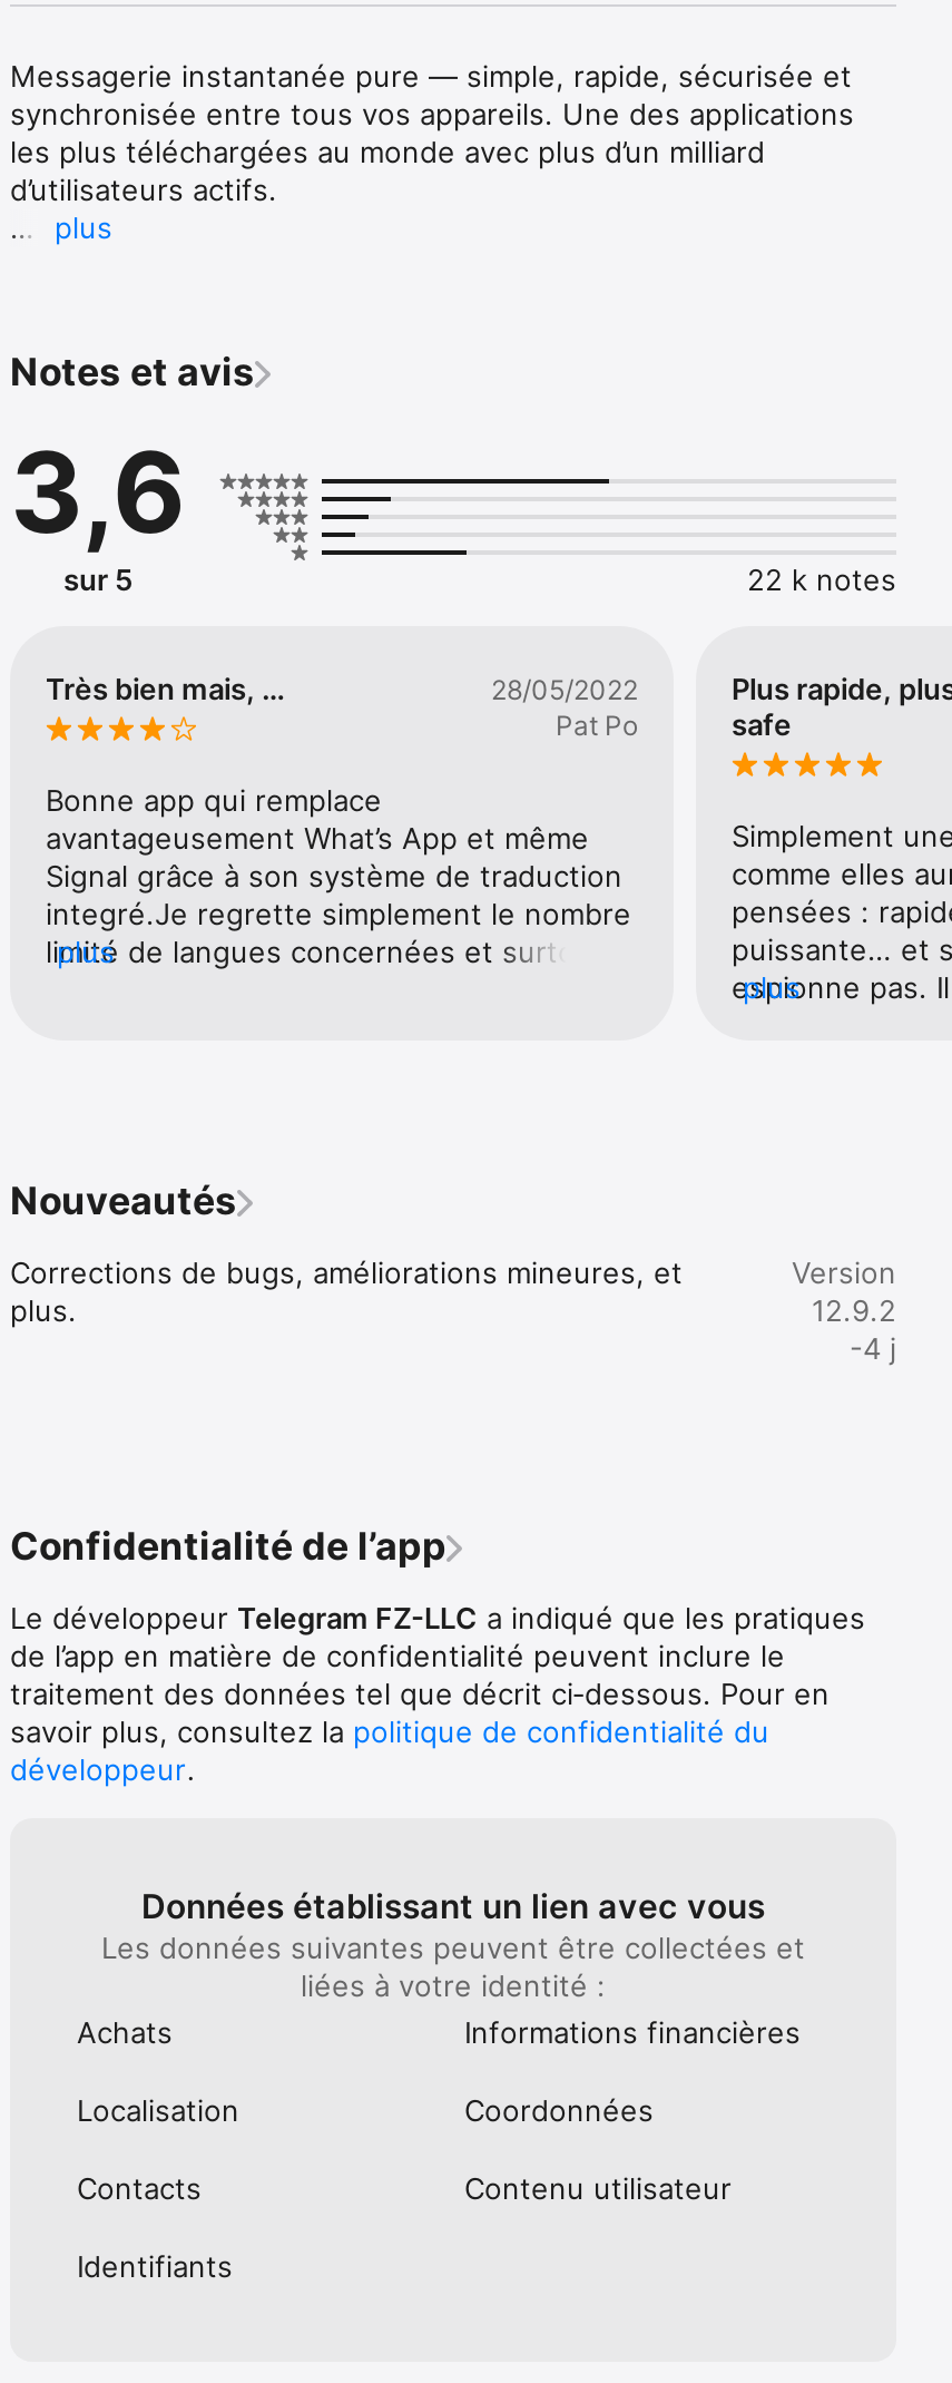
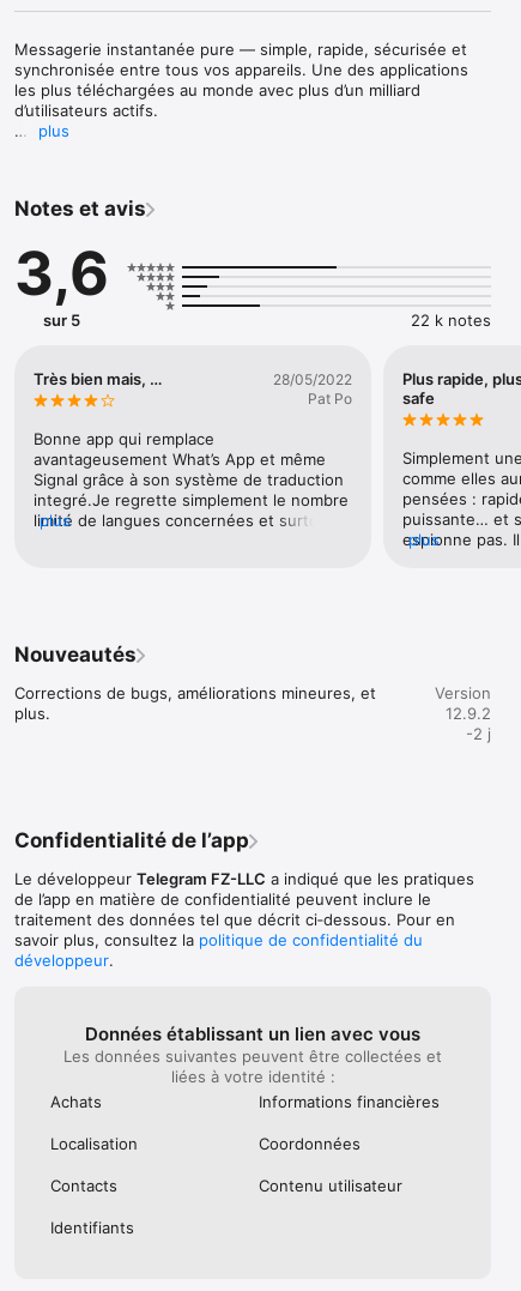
[850,1330,896,1366] -4 j -> [466,724,491,743] -2 j

